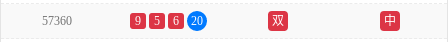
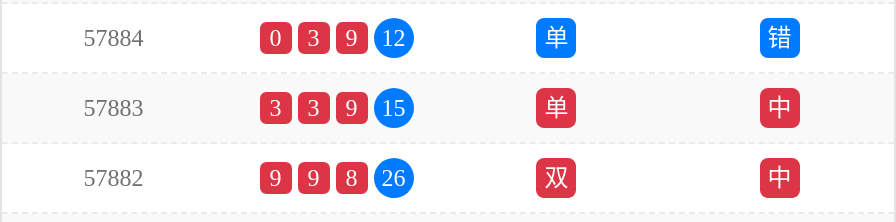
[42,14,72,28] 57360 -> [84,24,320,52] 57884 | 0 | 3
[154,14,203,28] 5 | 6 | 20 -> [84,24,792,192] 12 | 单 | 错 | 57883 | 3 | 3 | 9 | 15 | 单 | 中 | 57882 | 9 | 9 | 8 | 26

